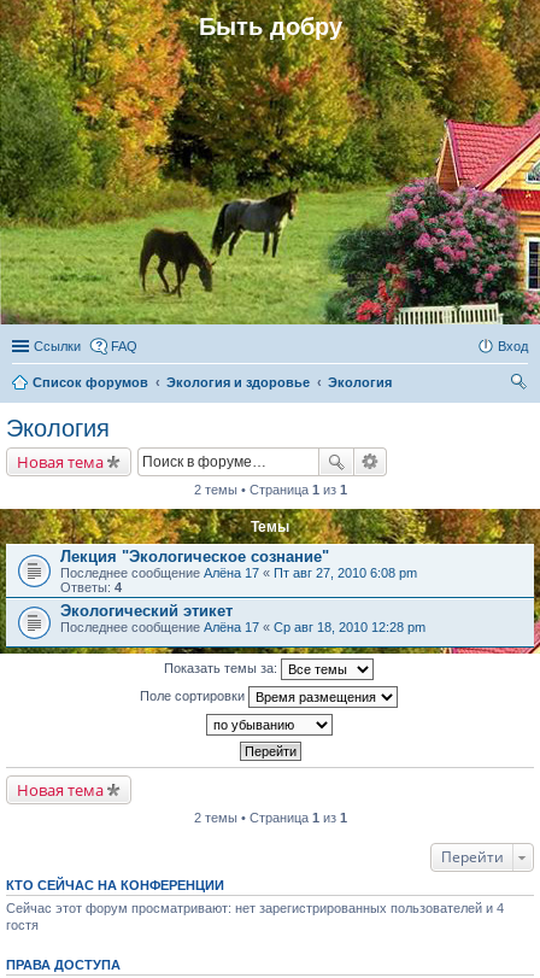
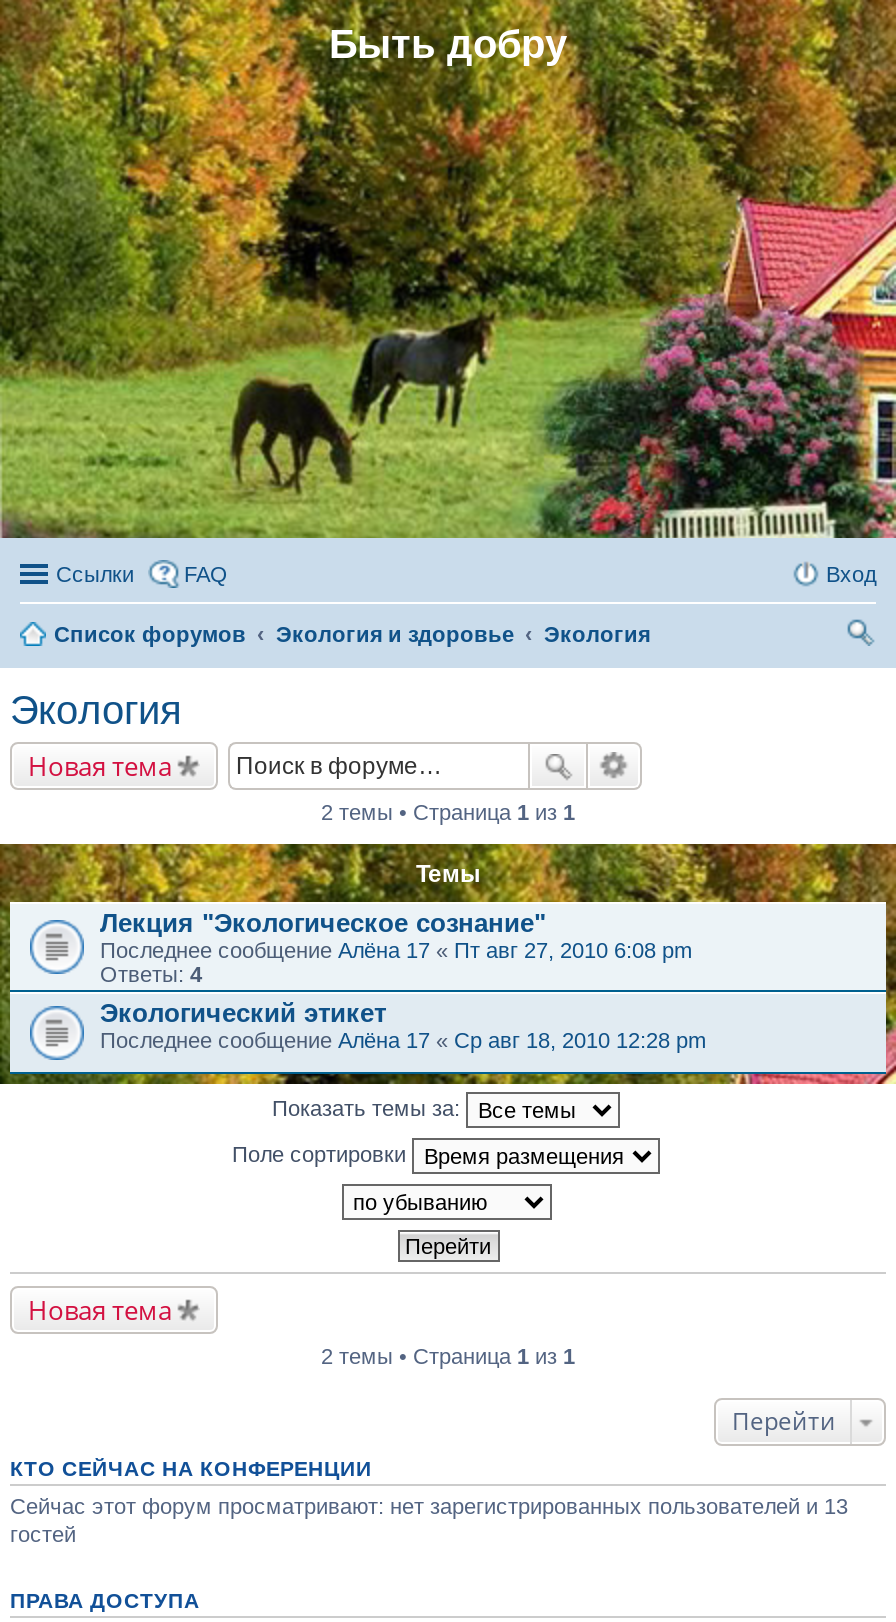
[6,901,504,932] Сейчас этот форум просматривают: нет зарегистрированных пользователей и 4 | гостя -> [10,1494,848,1546] Сейчас этот форум просматривают: нет зарегистрированных пользователей и 13 | гостей

